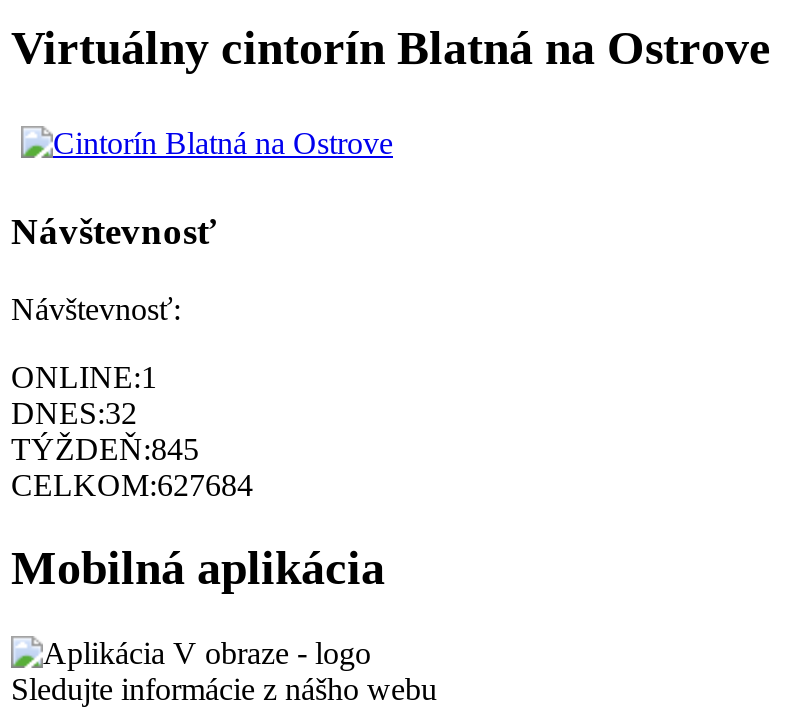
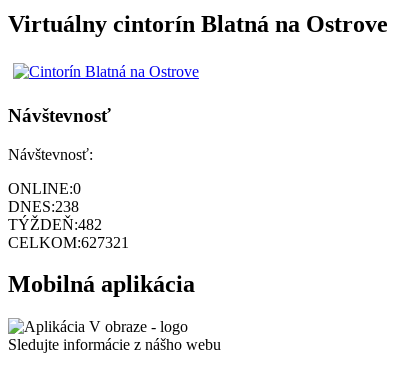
[11,359,157,393] ONLINE:1 -> [8,179,81,196] ONLINE:0
[11,395,137,429] DNES:32 -> [8,197,79,214] DNES:238
[11,431,199,465] TÝŽDEŇ:845 -> [8,215,102,232] TÝŽDEŇ:482
[11,467,253,501] CELKOM:627684 -> [8,233,129,250] CELKOM:627321

